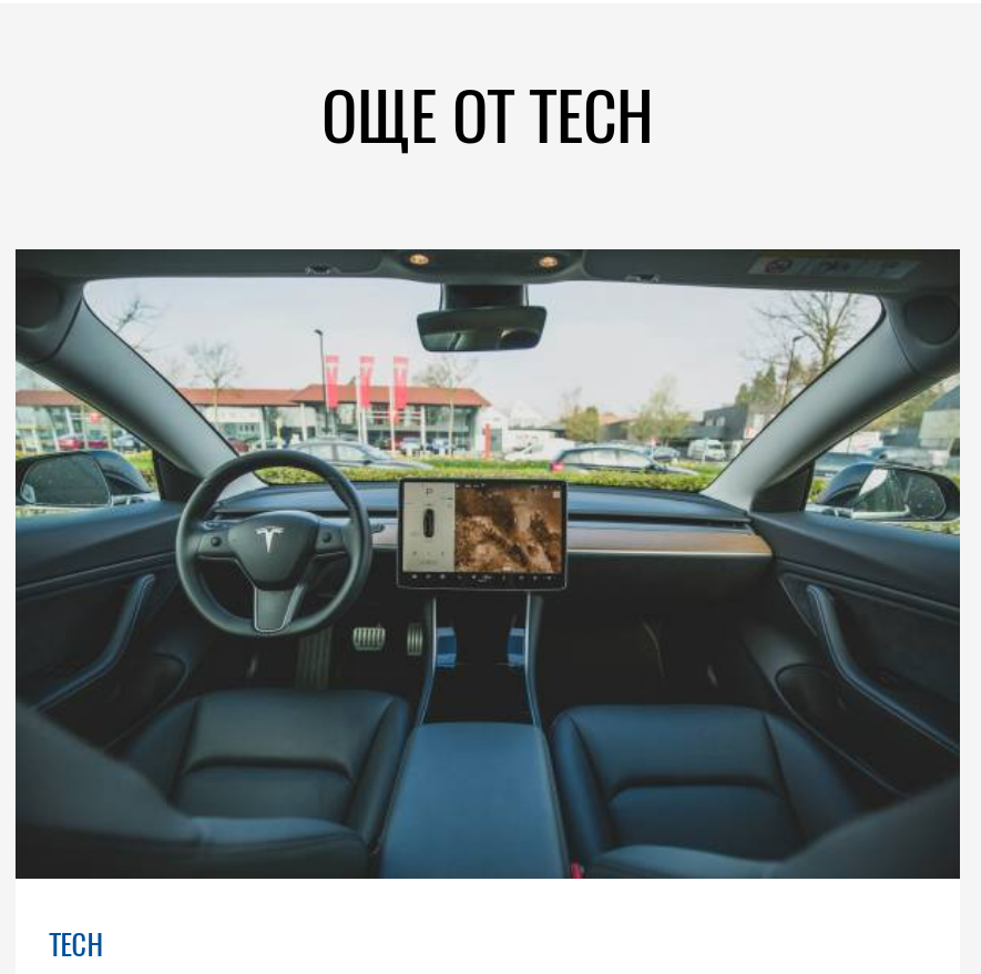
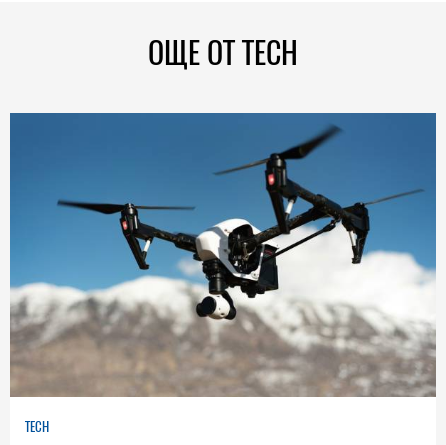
[13,248,962,880] [image] -> [9,113,437,397] [image]

